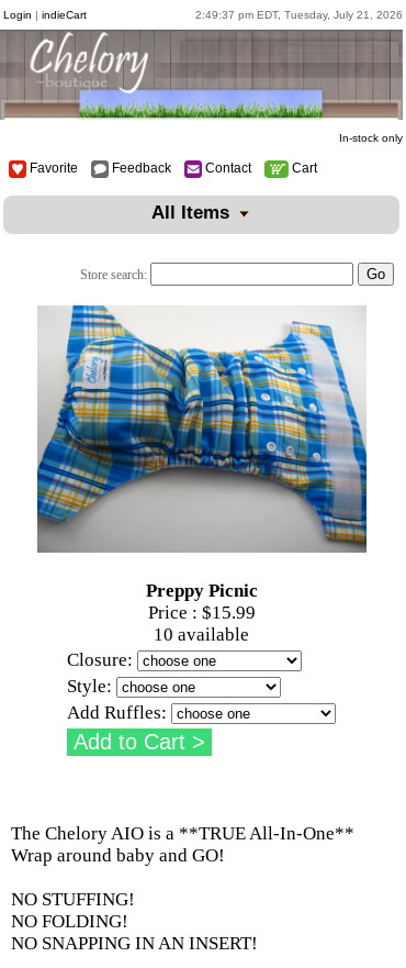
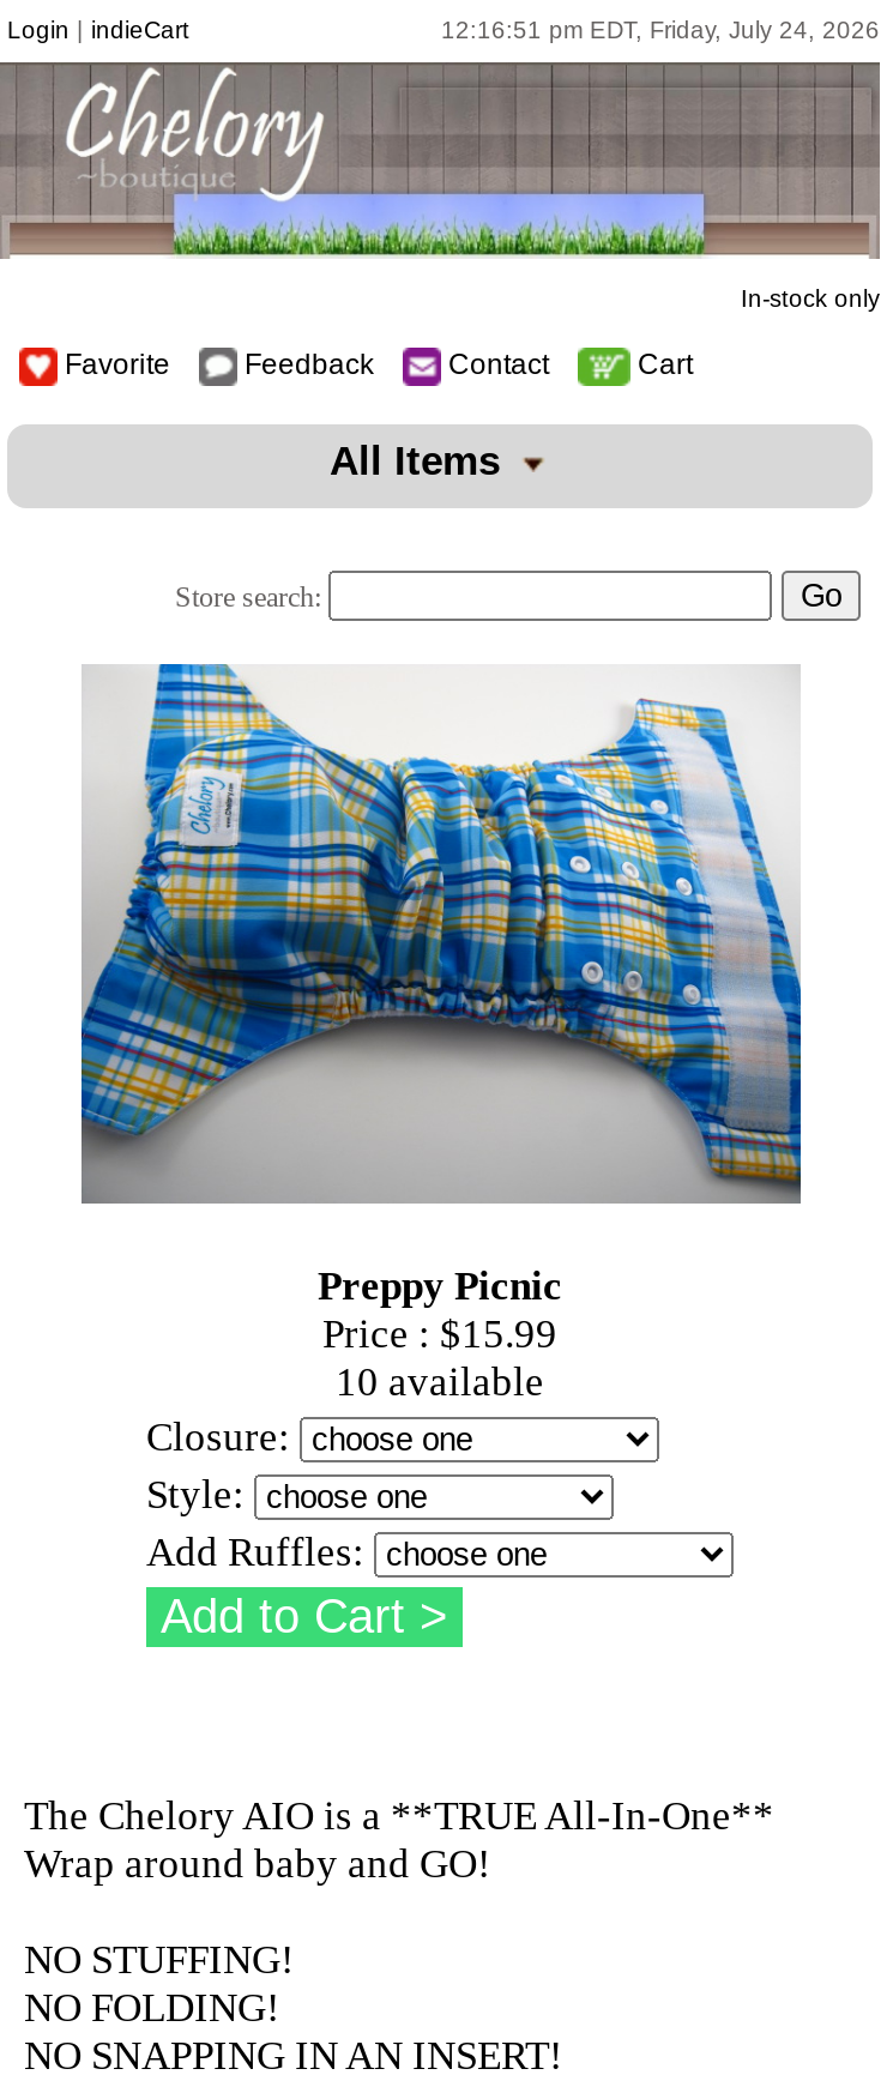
[195,9,403,21] 2:49:37 pm EDT, Tuesday, July 21, 2026 -> [441,17,880,43] 12:16:51 pm EDT, Friday, July 24, 2026

